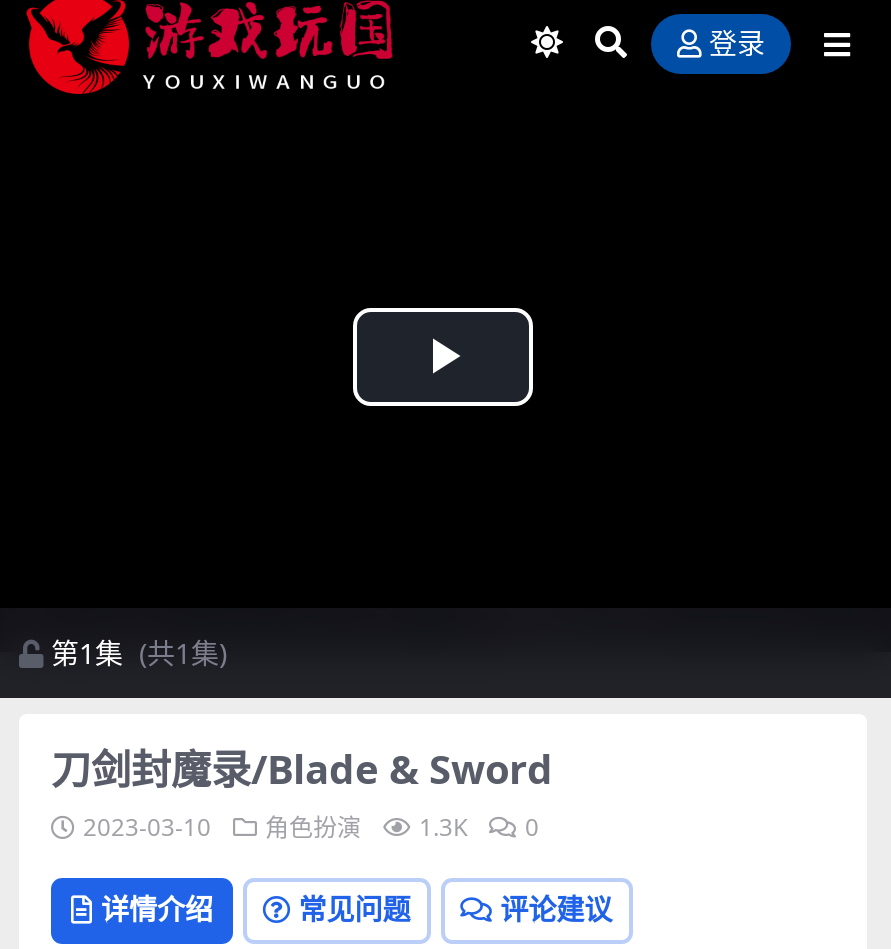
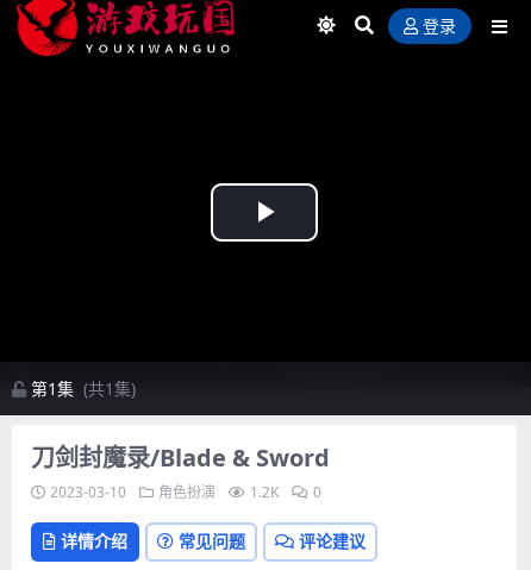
[83,810,539,844] 2023-03-10 角色扮演 1.3K 0 -> [50,482,321,502] 2023-03-10 角色扮演 1.2K 0

